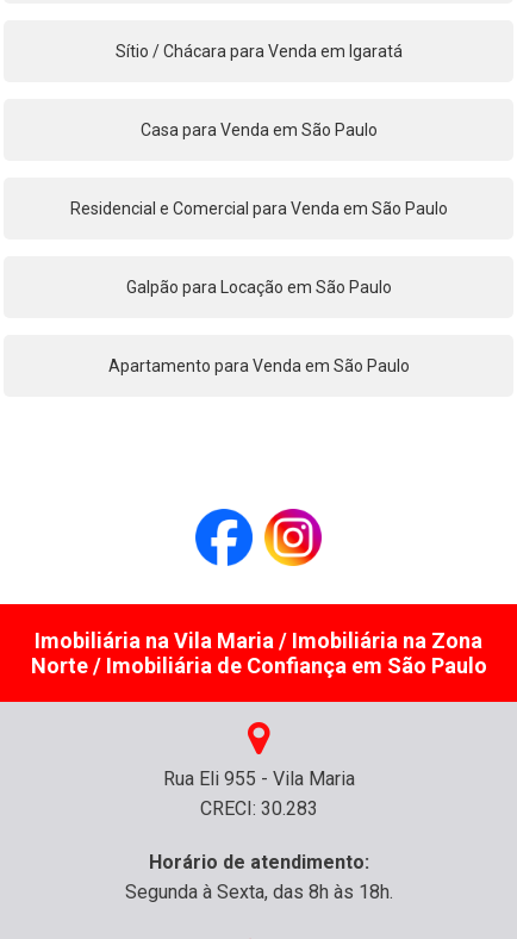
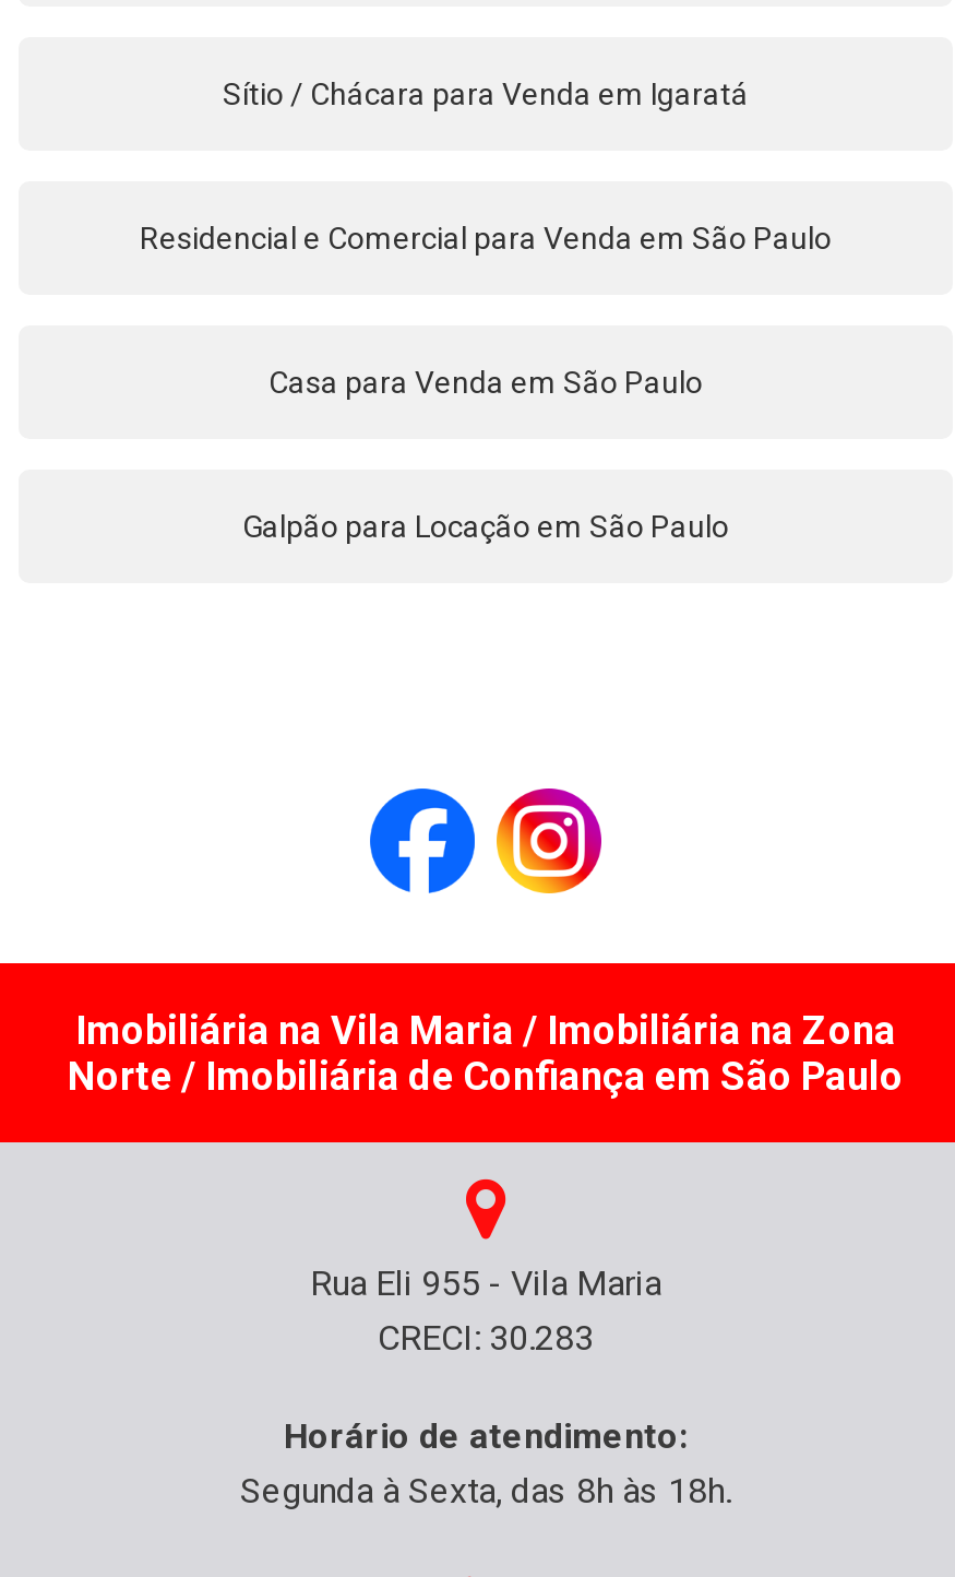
moved [140,120,377,139] -> [268,364,703,399]: Casa para Venda em São Paulo
moved [70,198,447,217] -> [140,220,832,254]: Residencial e Comercial para Venda em São Paulo
[108,356,409,375] Apartamento para Venda em São Paulo -> none

